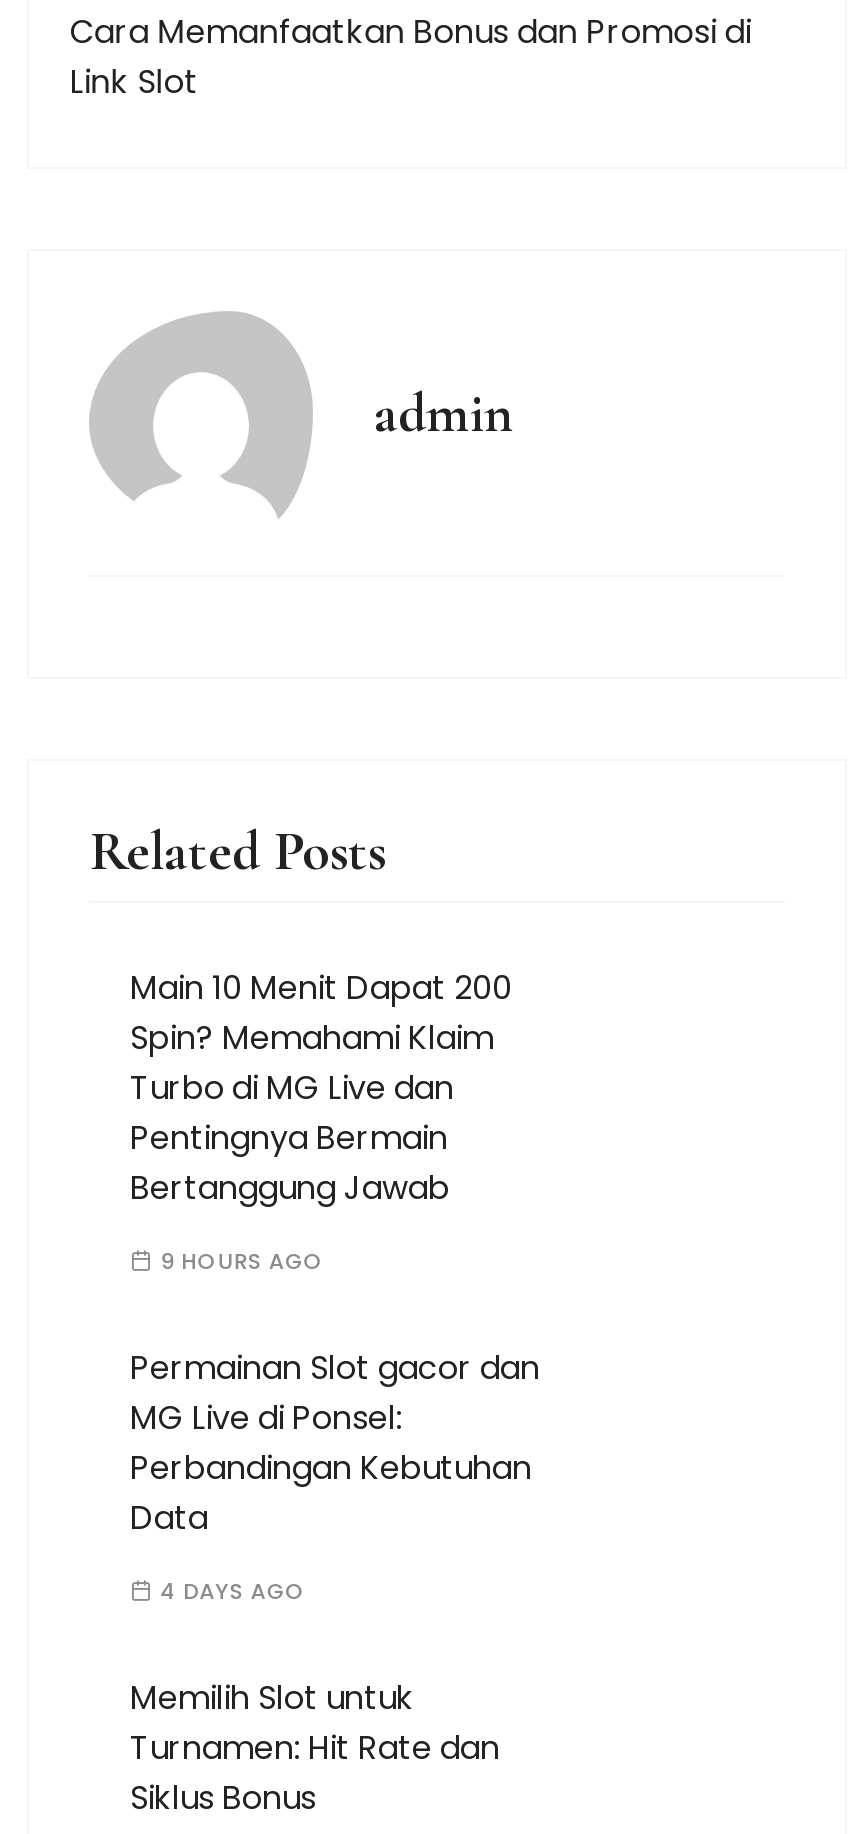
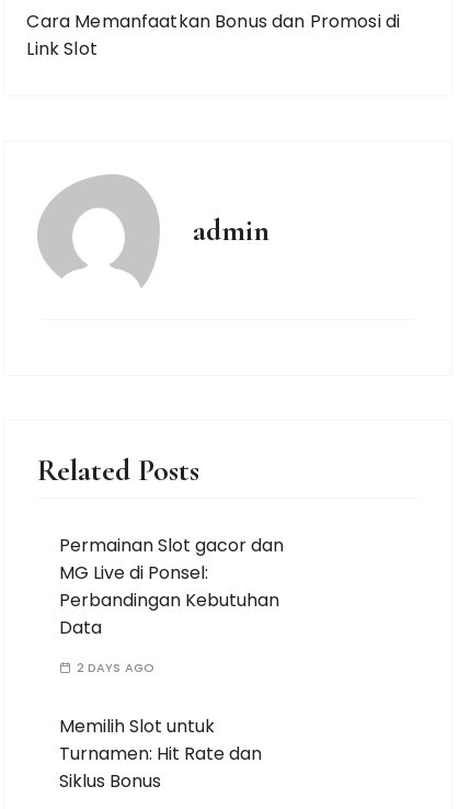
[130,965,512,1277] Main 10 Menit Dapat 200 | Spin? Memahami Klaim | Turbo di MG Live dan | Pentingnya Bermain | Bertanggung Jawab | 9 HOURS AGO -> none
[160,1575,305,1607] 4 DAYS AGO -> [76,659,155,676] 2 DAYS AGO

